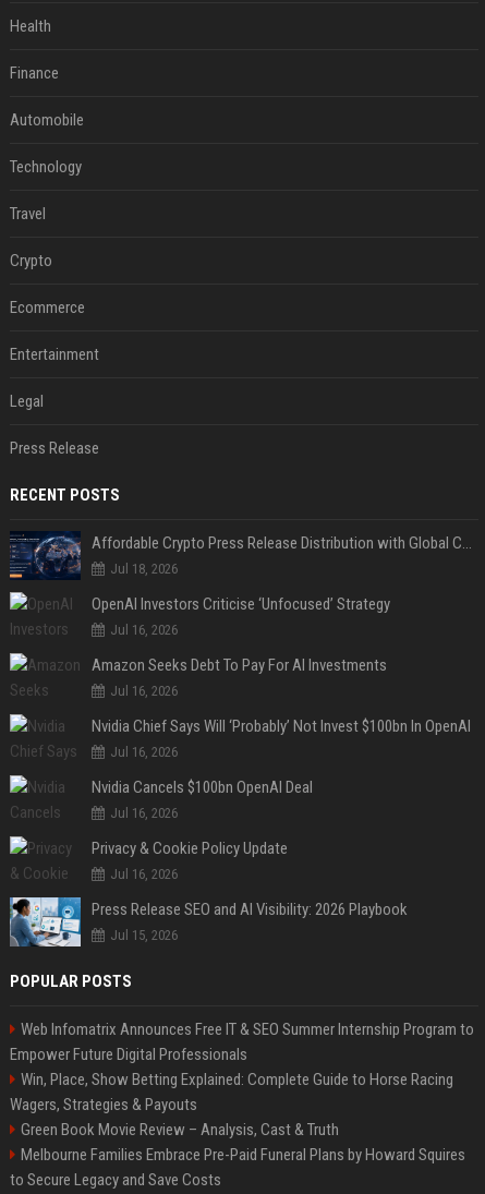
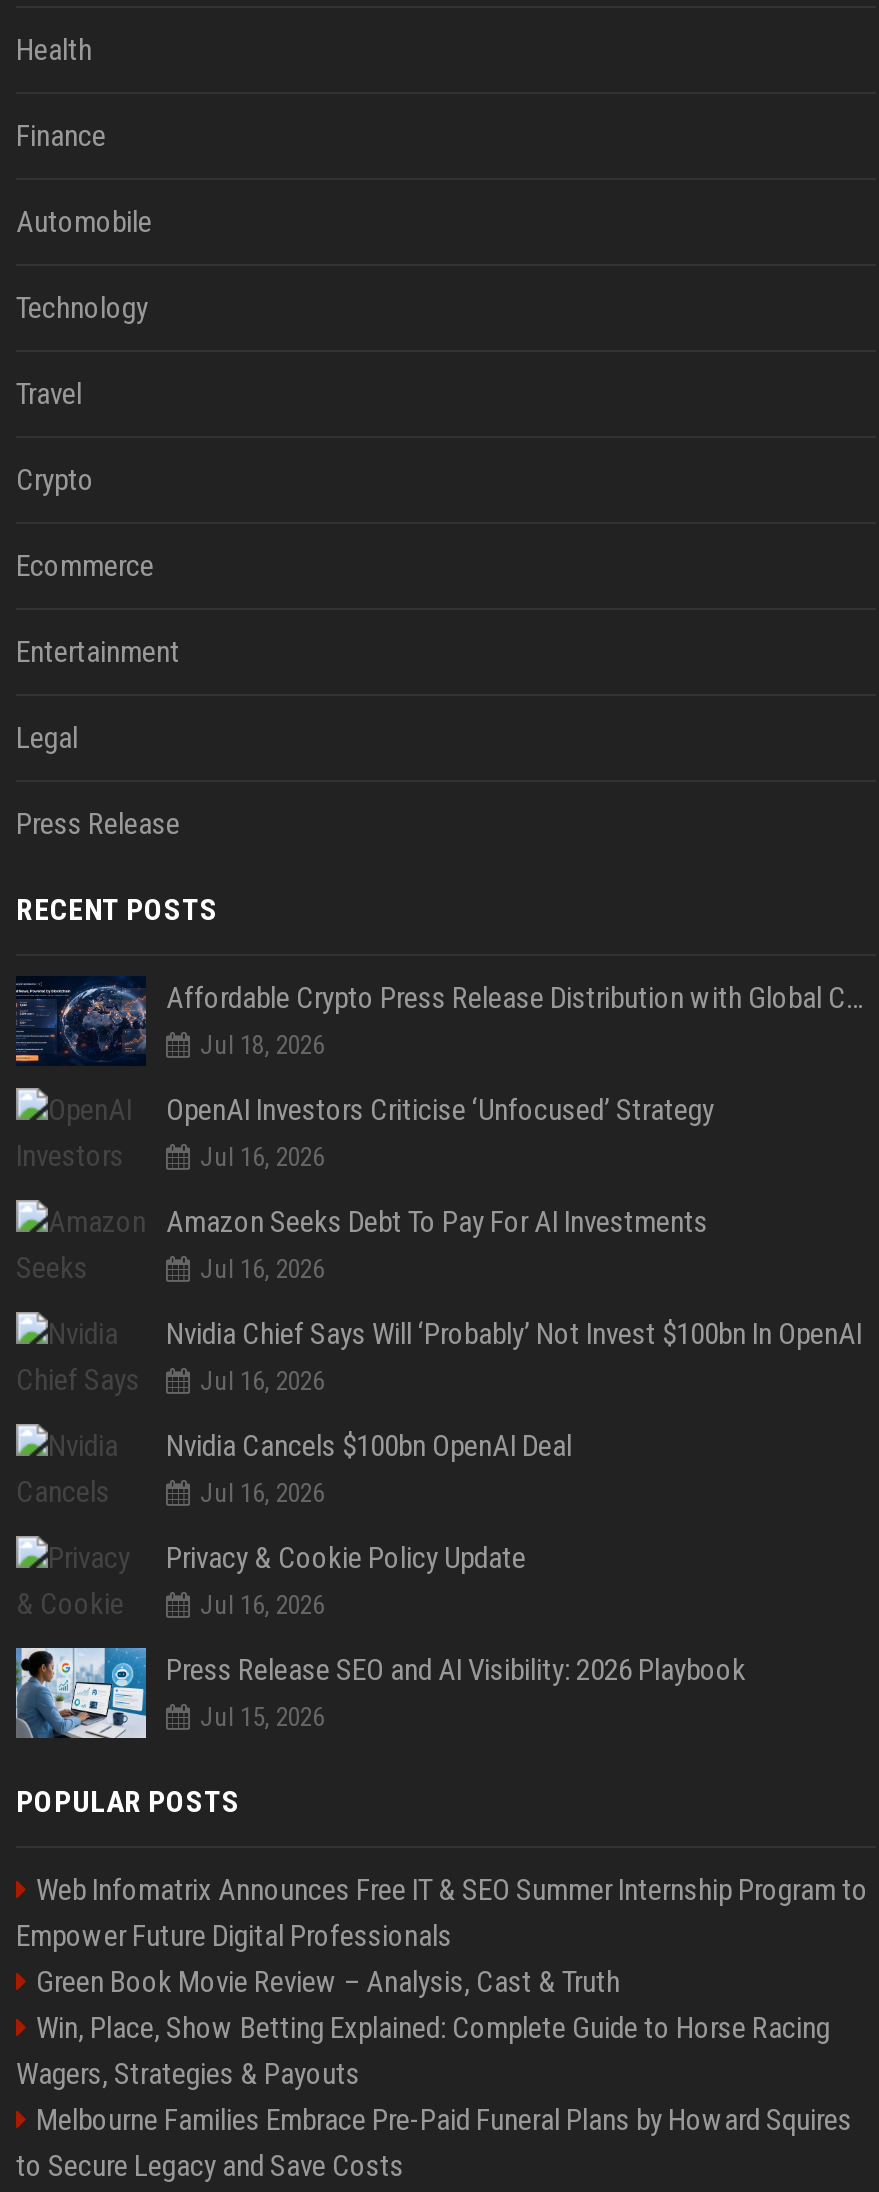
moved [10,1070,453,1114] -> [16,2010,830,2092]: Win, Place, Show Betting Explained: Complete Guide to Horse Racing | Wagers, Strategies & Payouts
moved [21,1120,339,1139] -> [36,1964,620,2000]: Green Book Movie Review – Analysis, Cast & Truth

